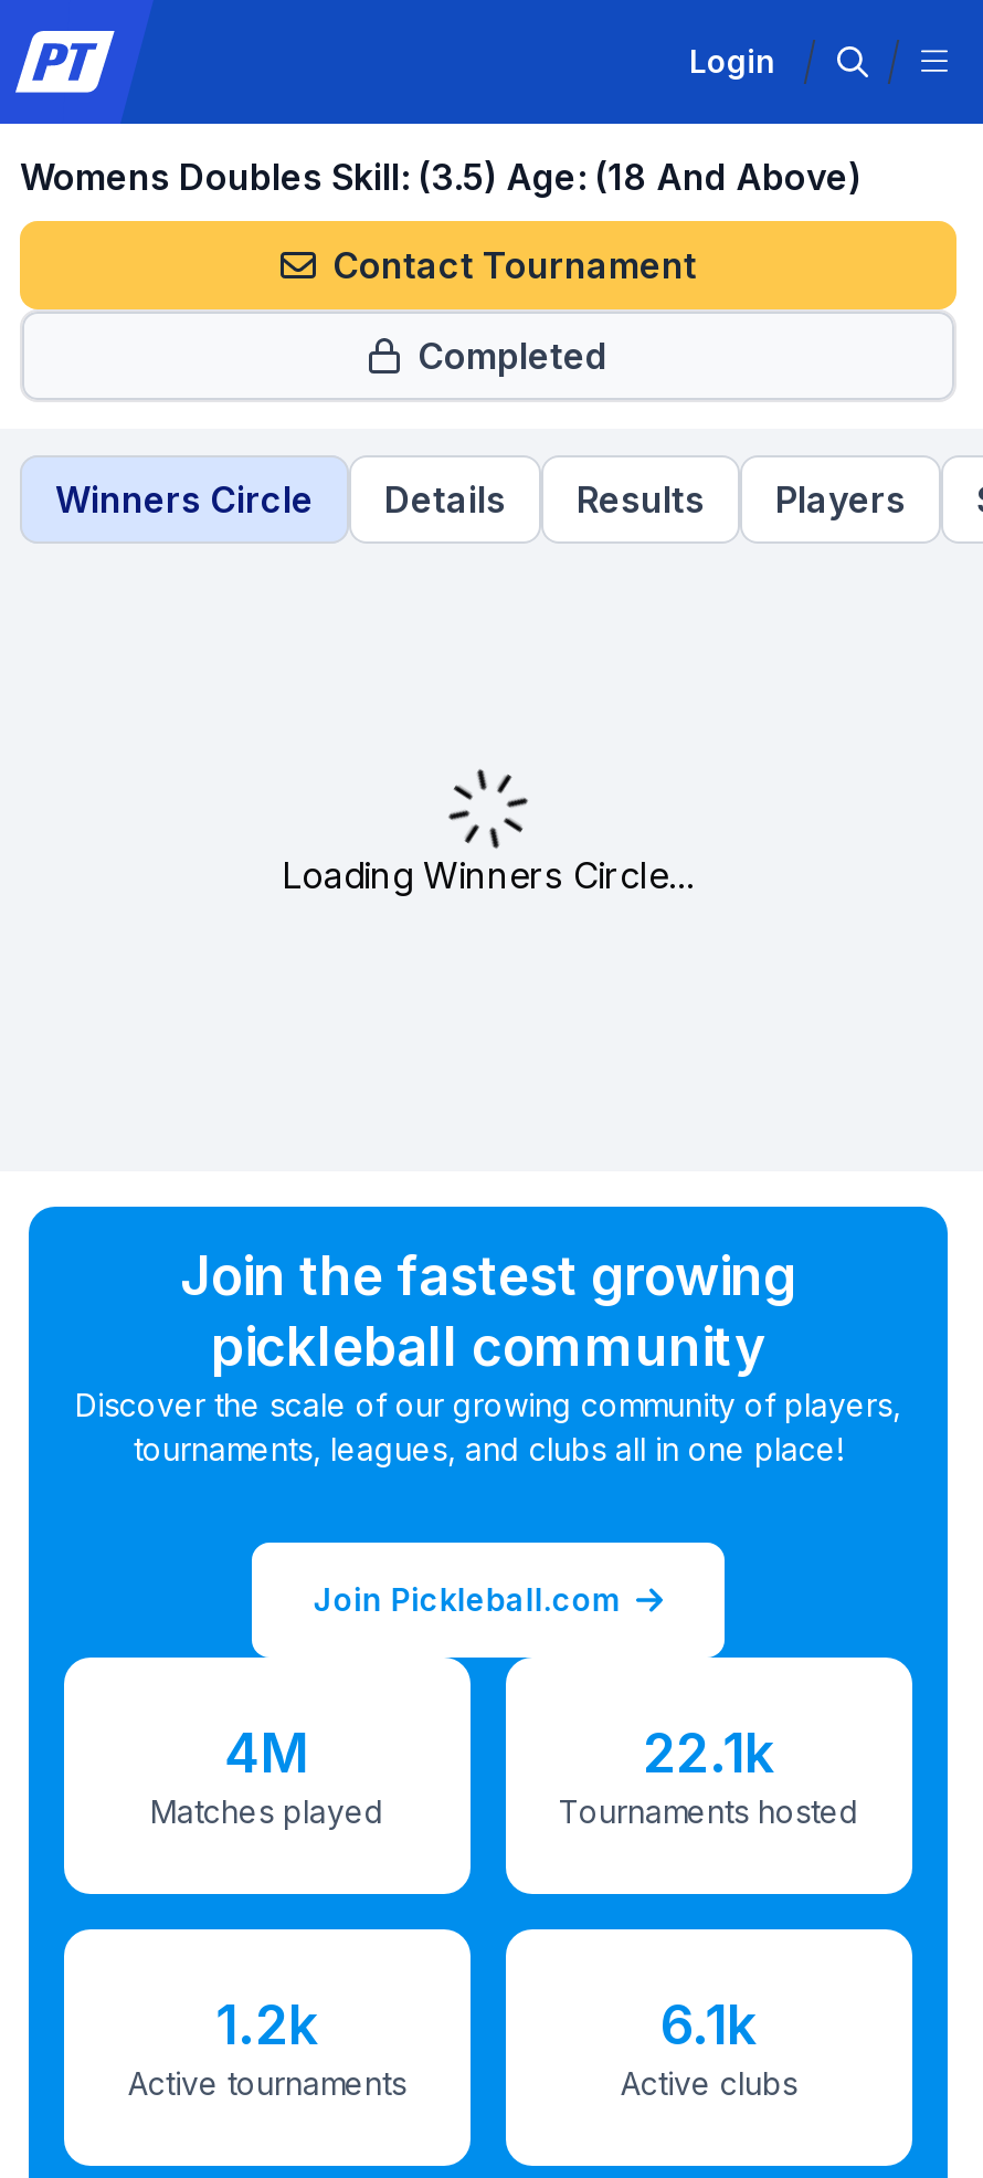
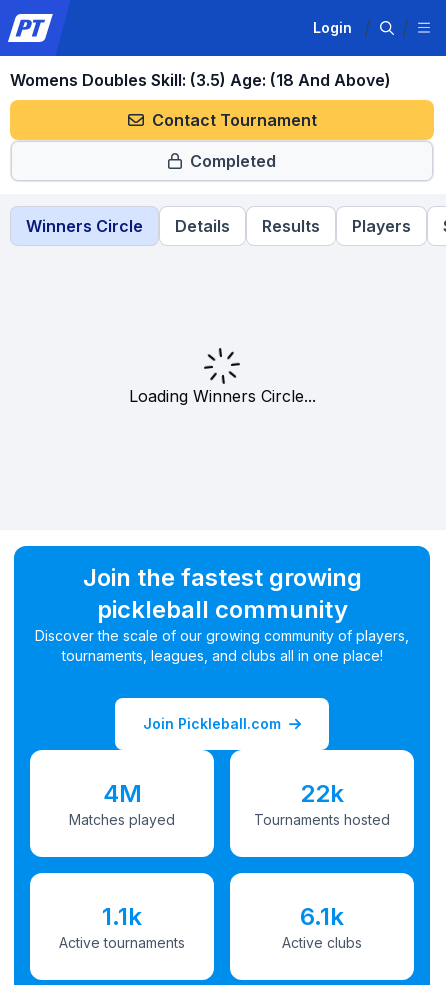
[643,1721,775,1785] 22.1k -> [300,778,344,807] 22k
[215,1992,319,2056] 1.2k -> [102,901,142,930] 1.1k

